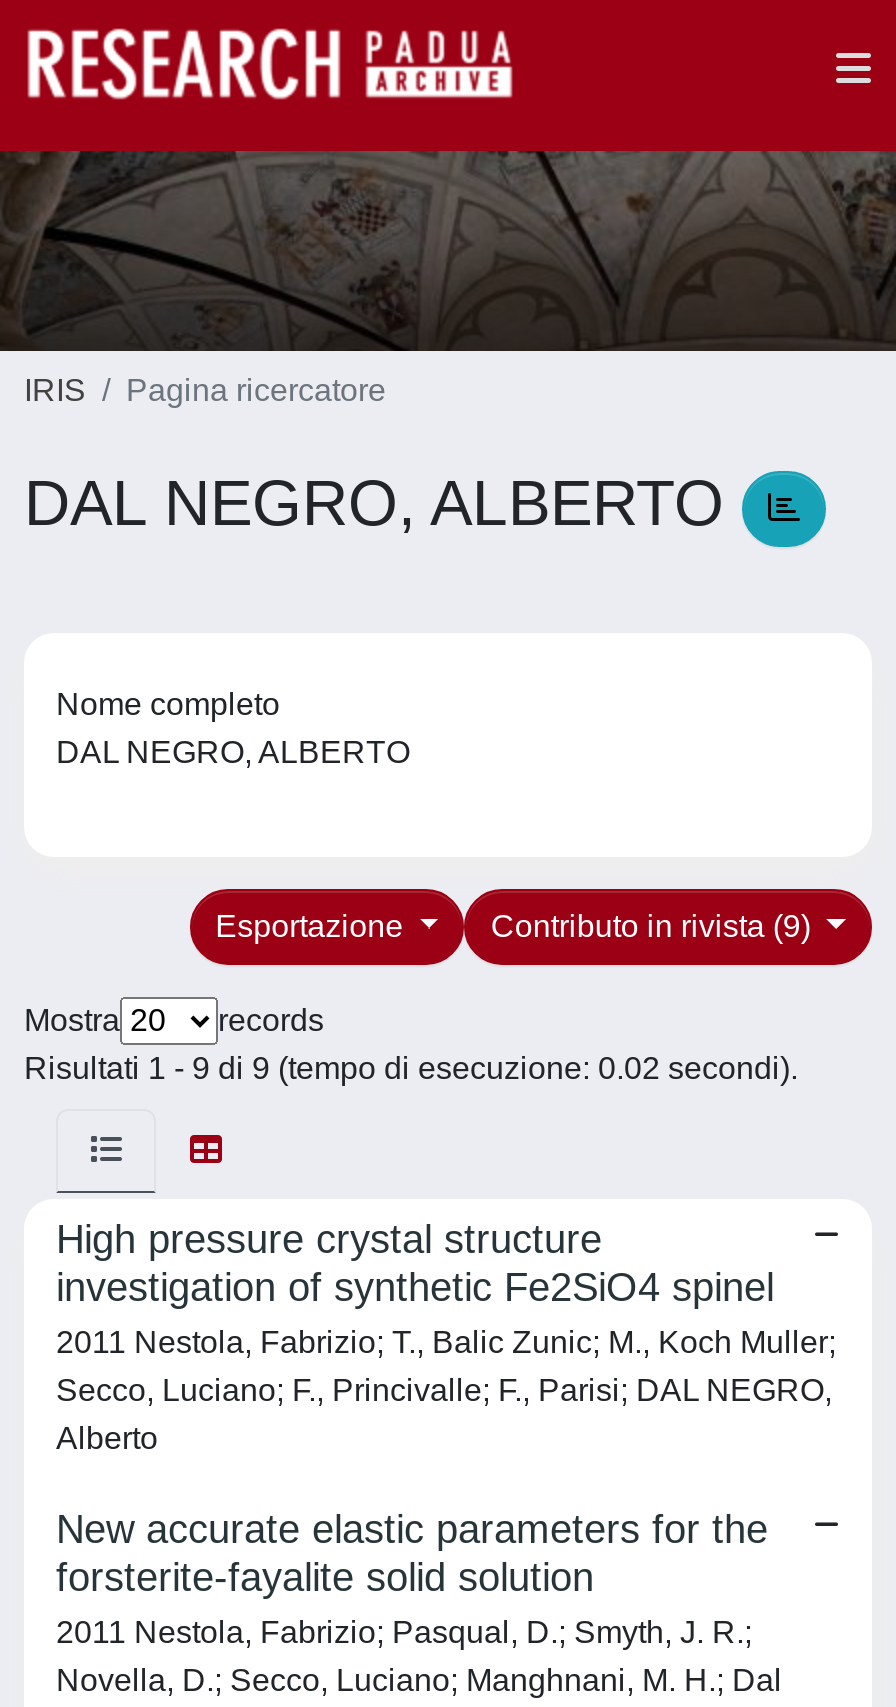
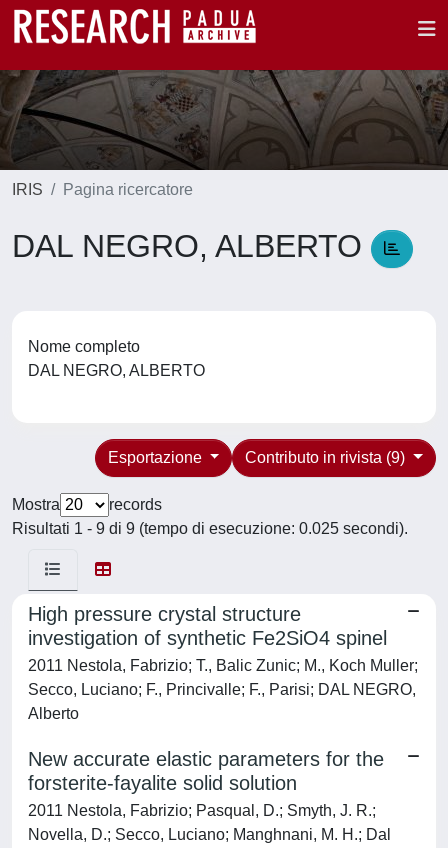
[24,1051,798,1085] Risultati 1 - 9 di 9 (tempo di esecuzione: 0.02 secondi). -> [12,520,408,537] Risultati 1 - 9 di 9 (tempo di esecuzione: 0.025 secondi).

